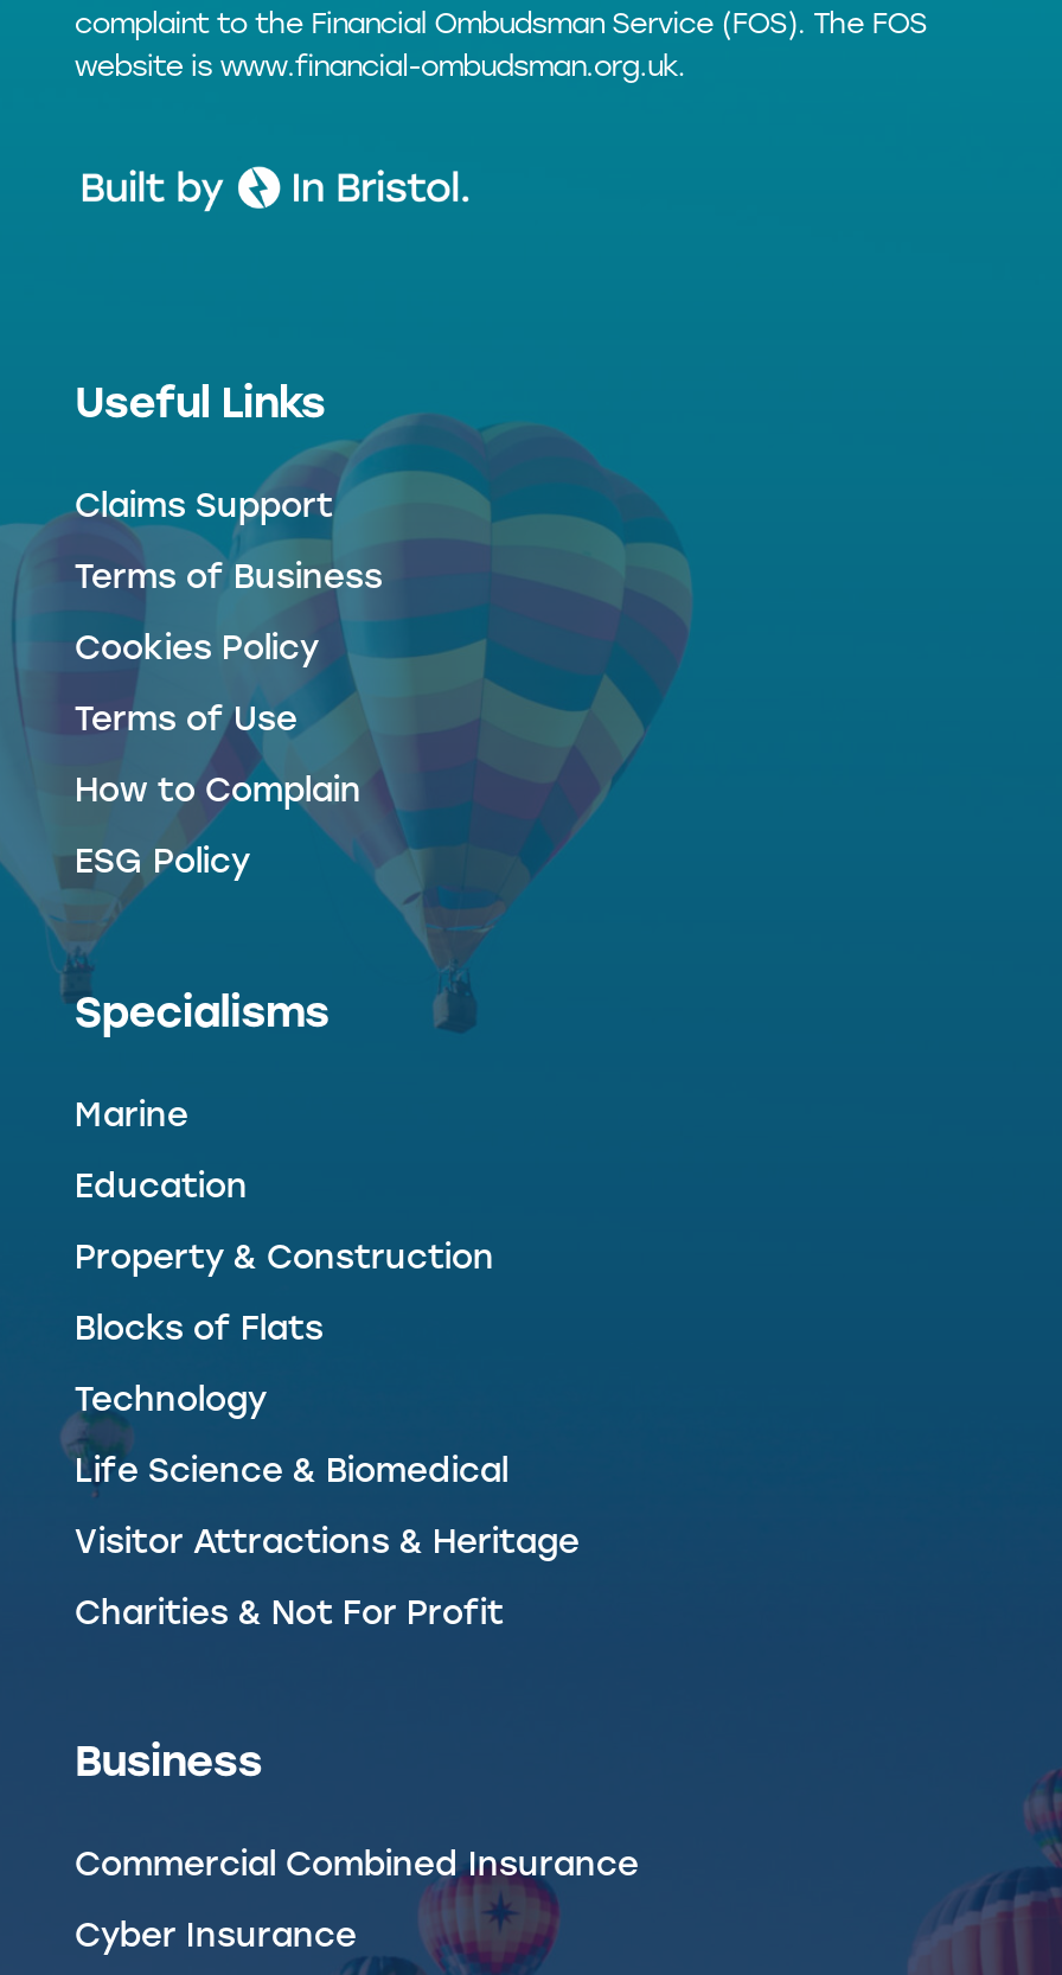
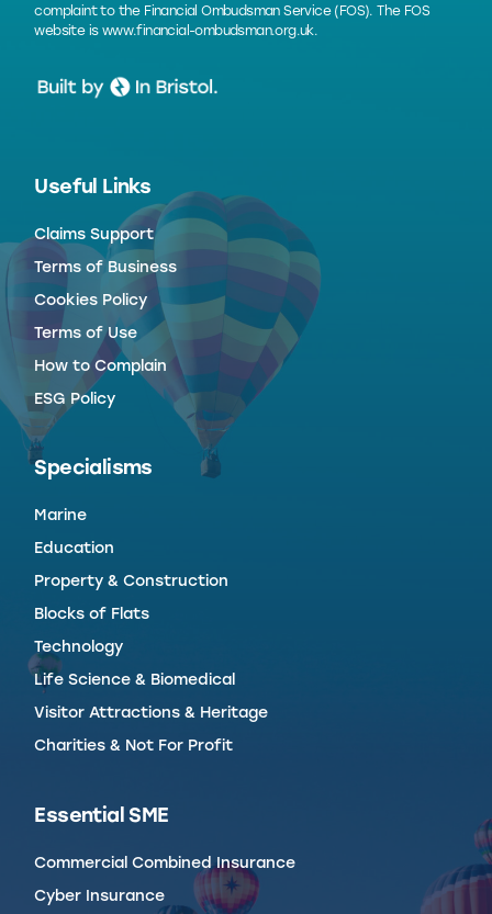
[74,1736,262,1788] Business -> [34,803,169,827] Essential SME

